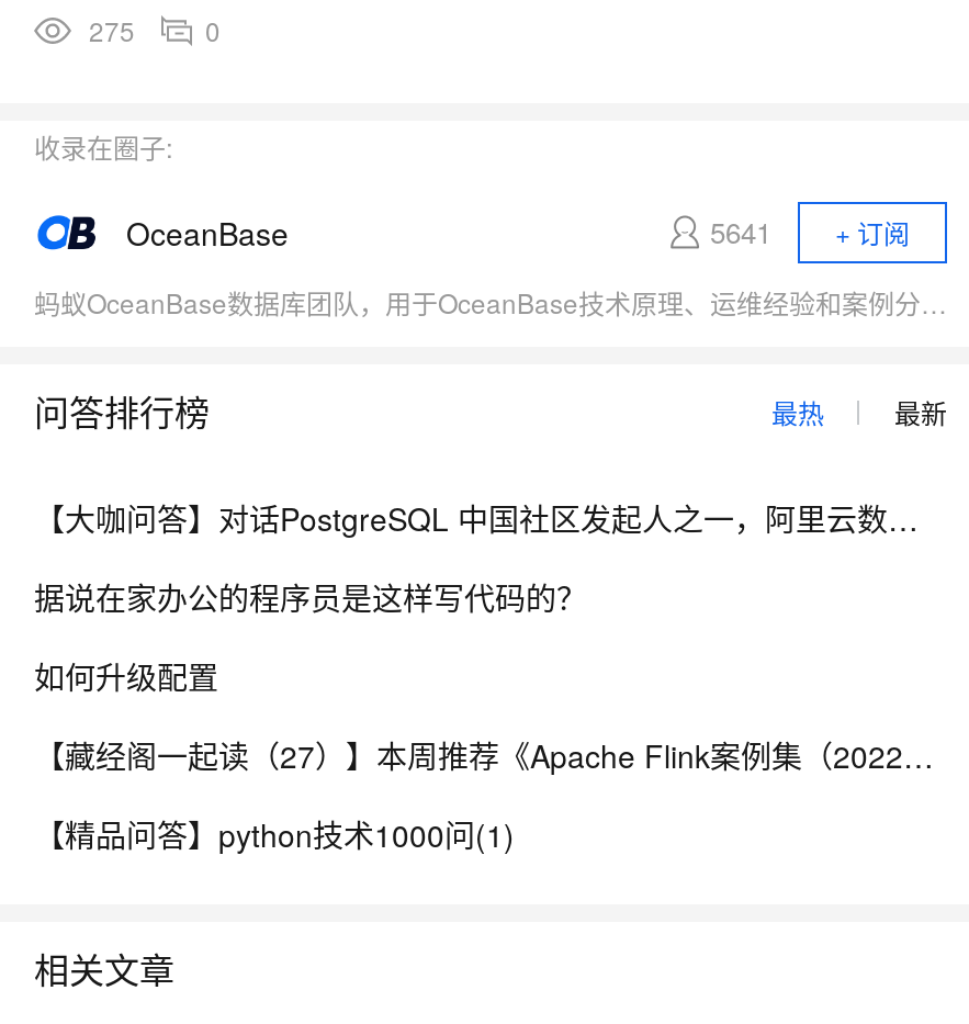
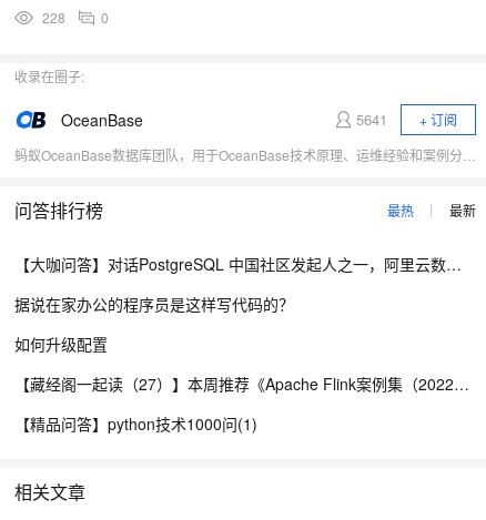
[89,11,221,48] 275 0 -> [42,8,109,27] 228 0

